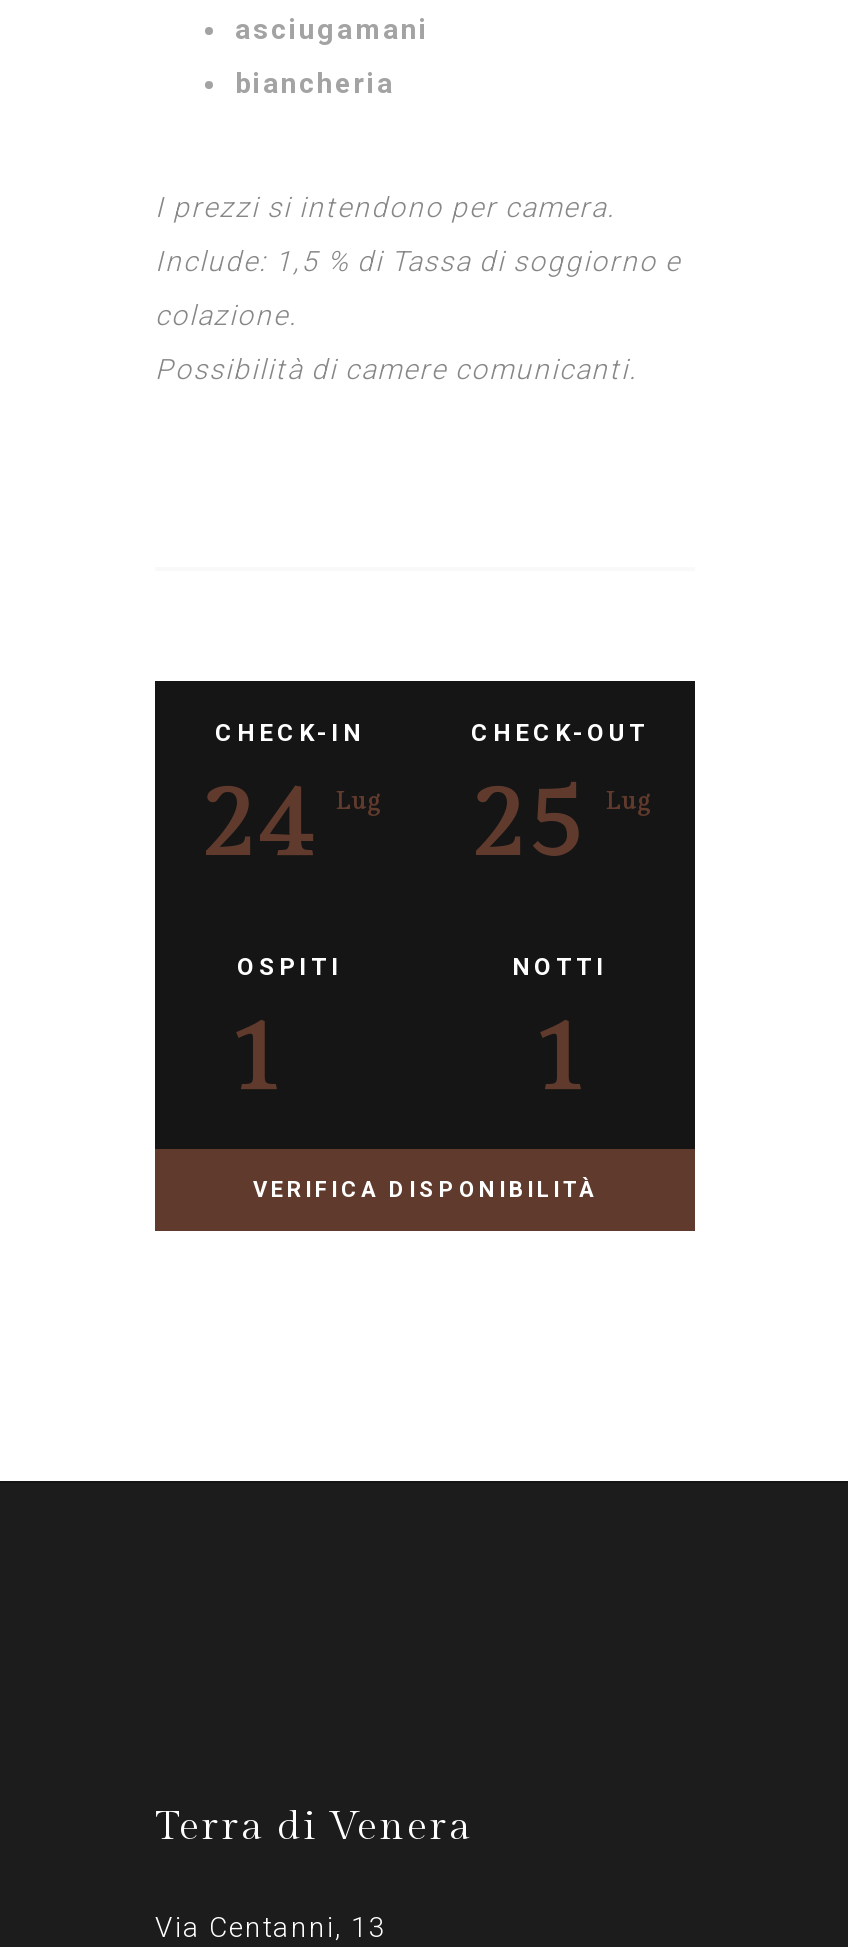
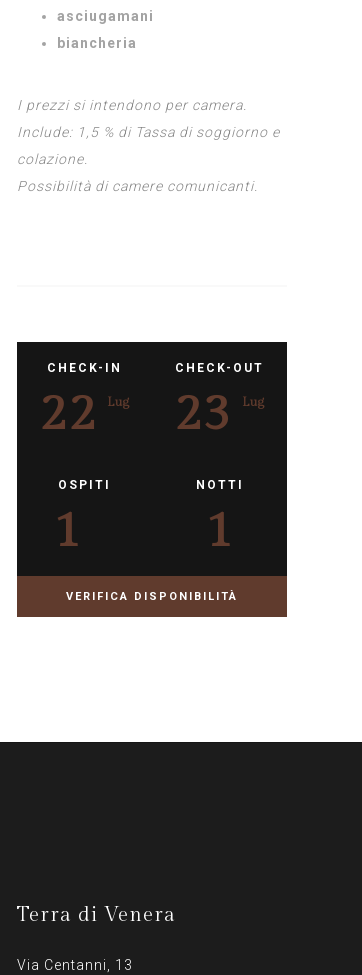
[199,765,315,883] 24 -> [39,384,97,443] 22
[469,765,585,883] 25 -> [174,384,232,443] 23

